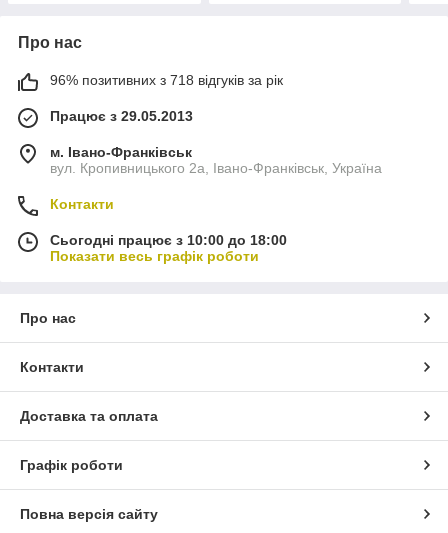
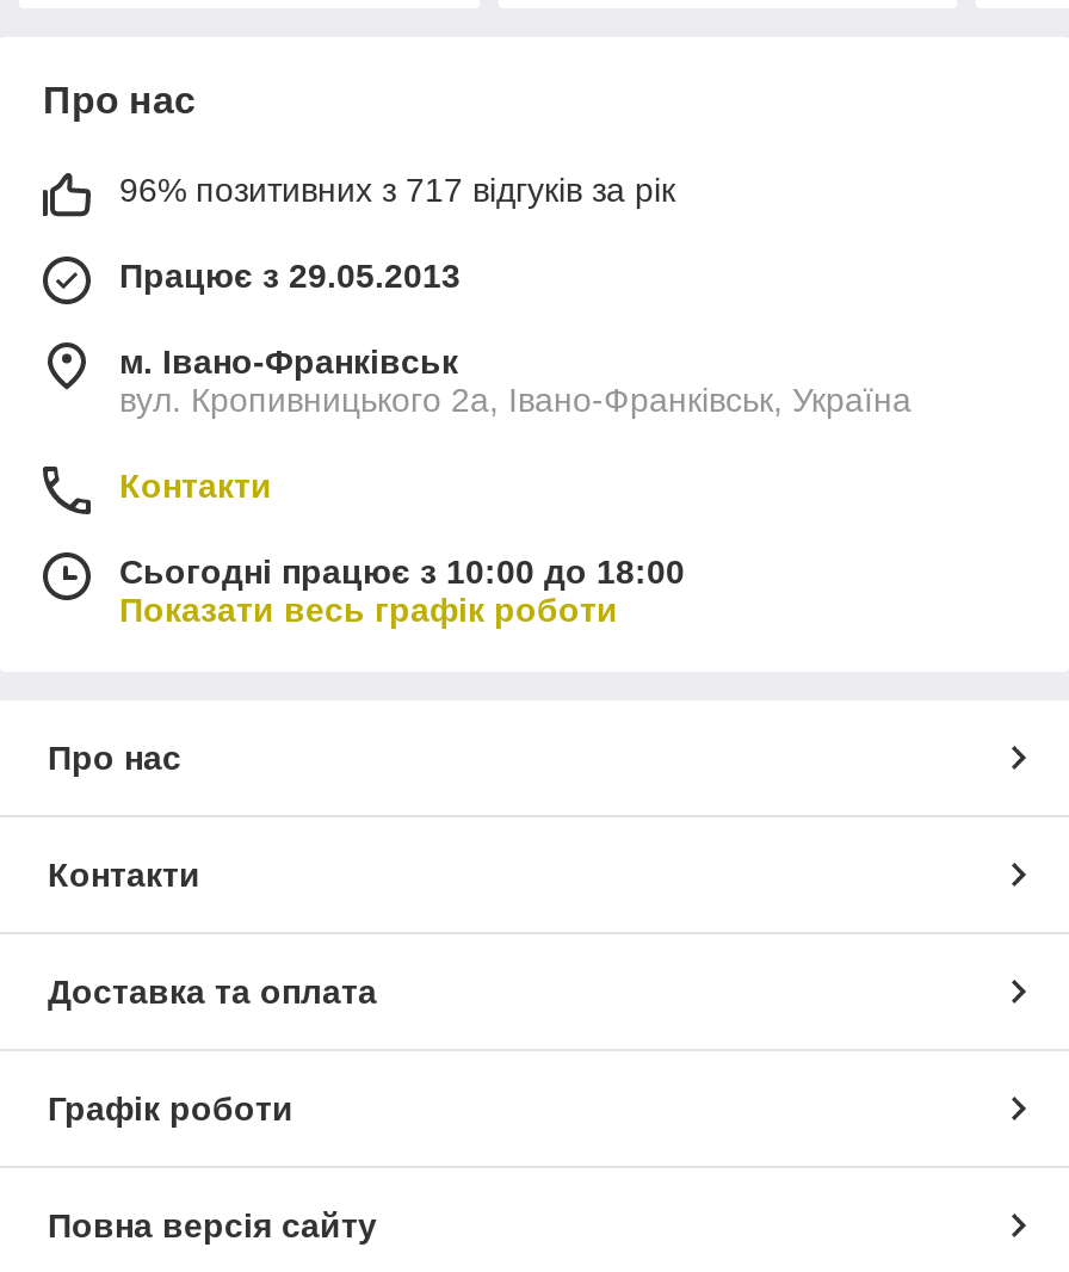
[50,72,283,88] 96% позитивних з 718 відгуків за рік -> [119,170,675,208] 96% позитивних з 717 відгуків за рік

